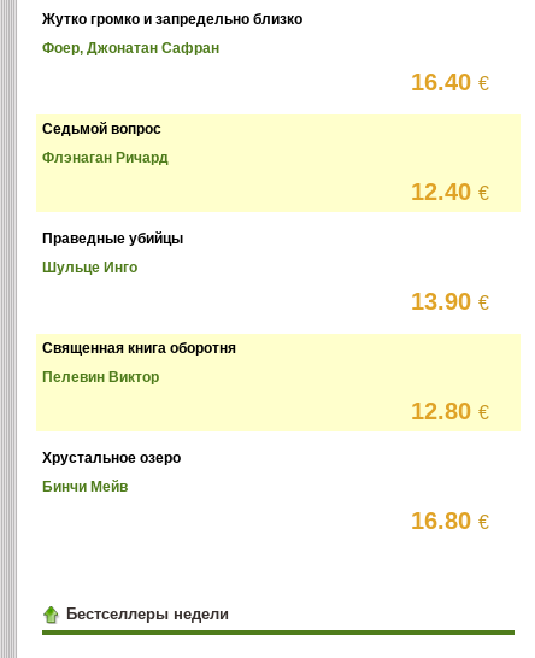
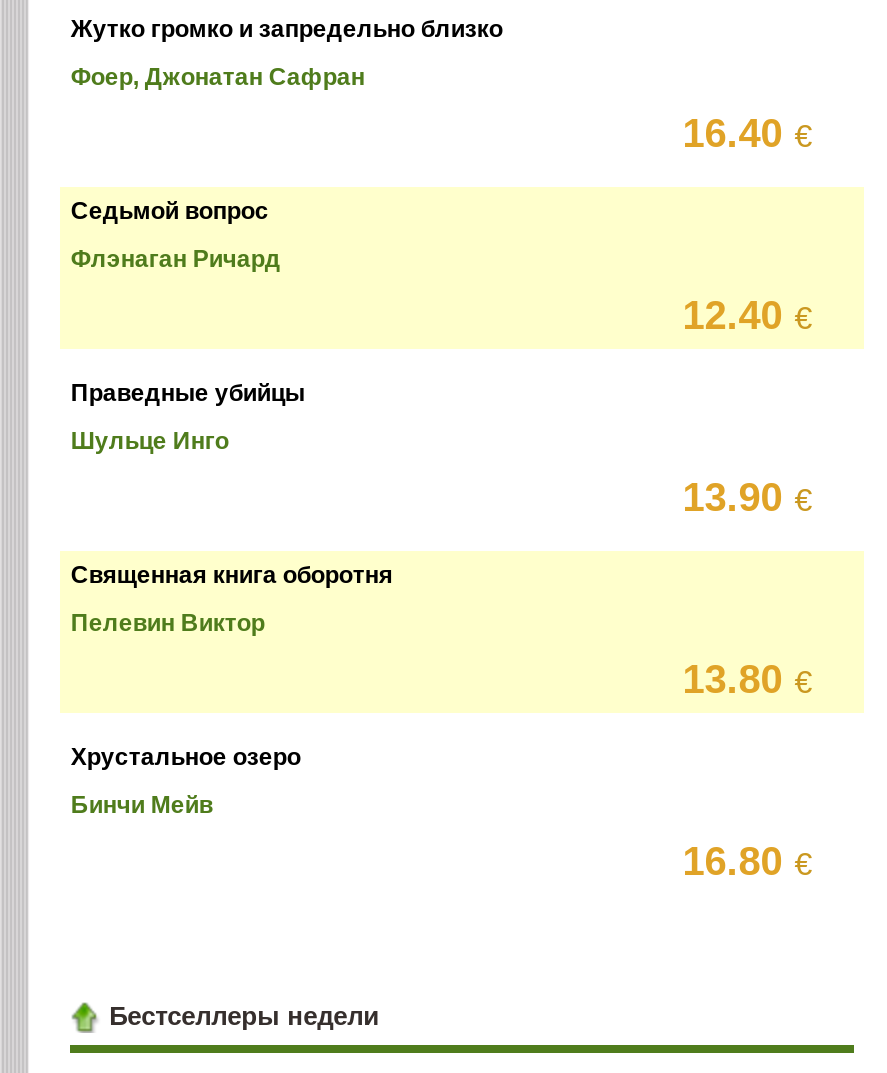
[411,397,489,424] 12.80 € -> [682,657,812,701] 13.80 €

